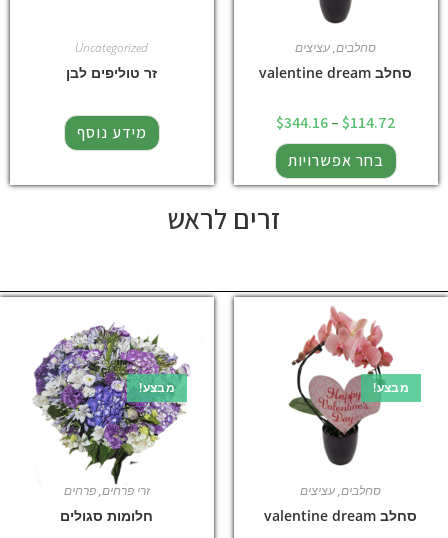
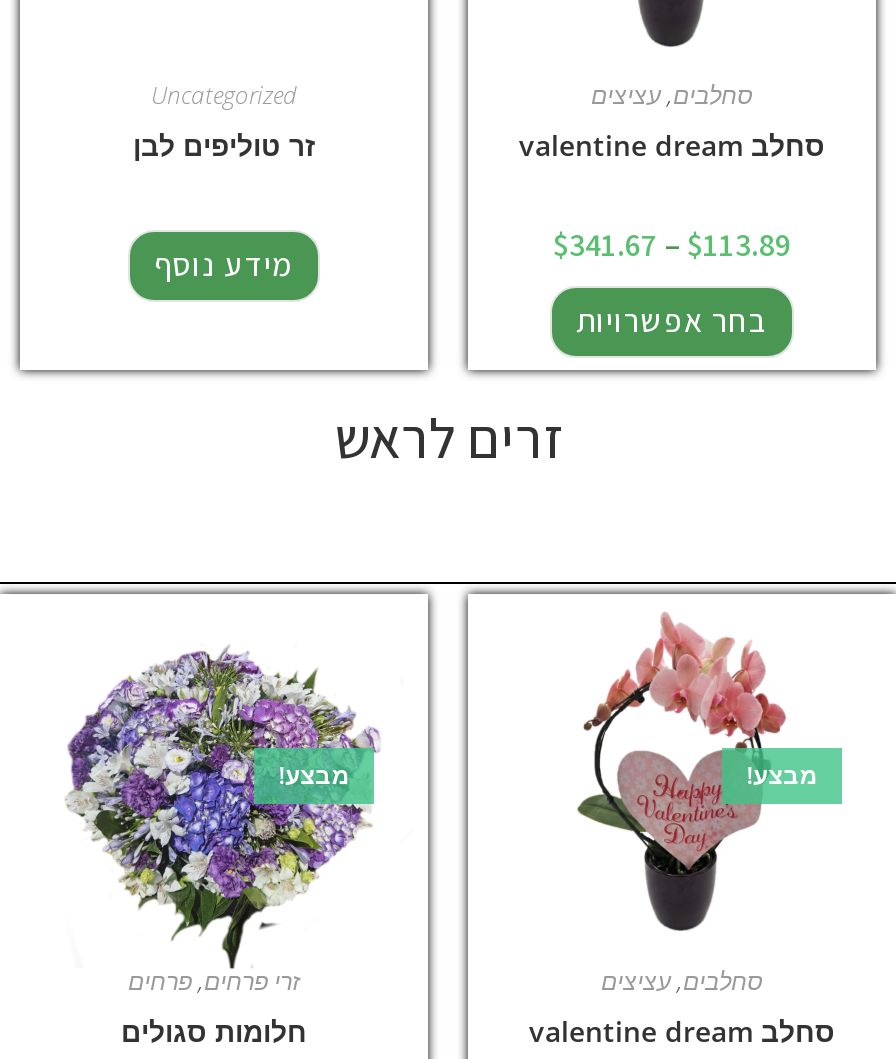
[276,111,328,132] $344.16 -> [553,223,659,265] $341.67
[342,111,396,132] $114.72 -> [687,223,791,265] $113.89

